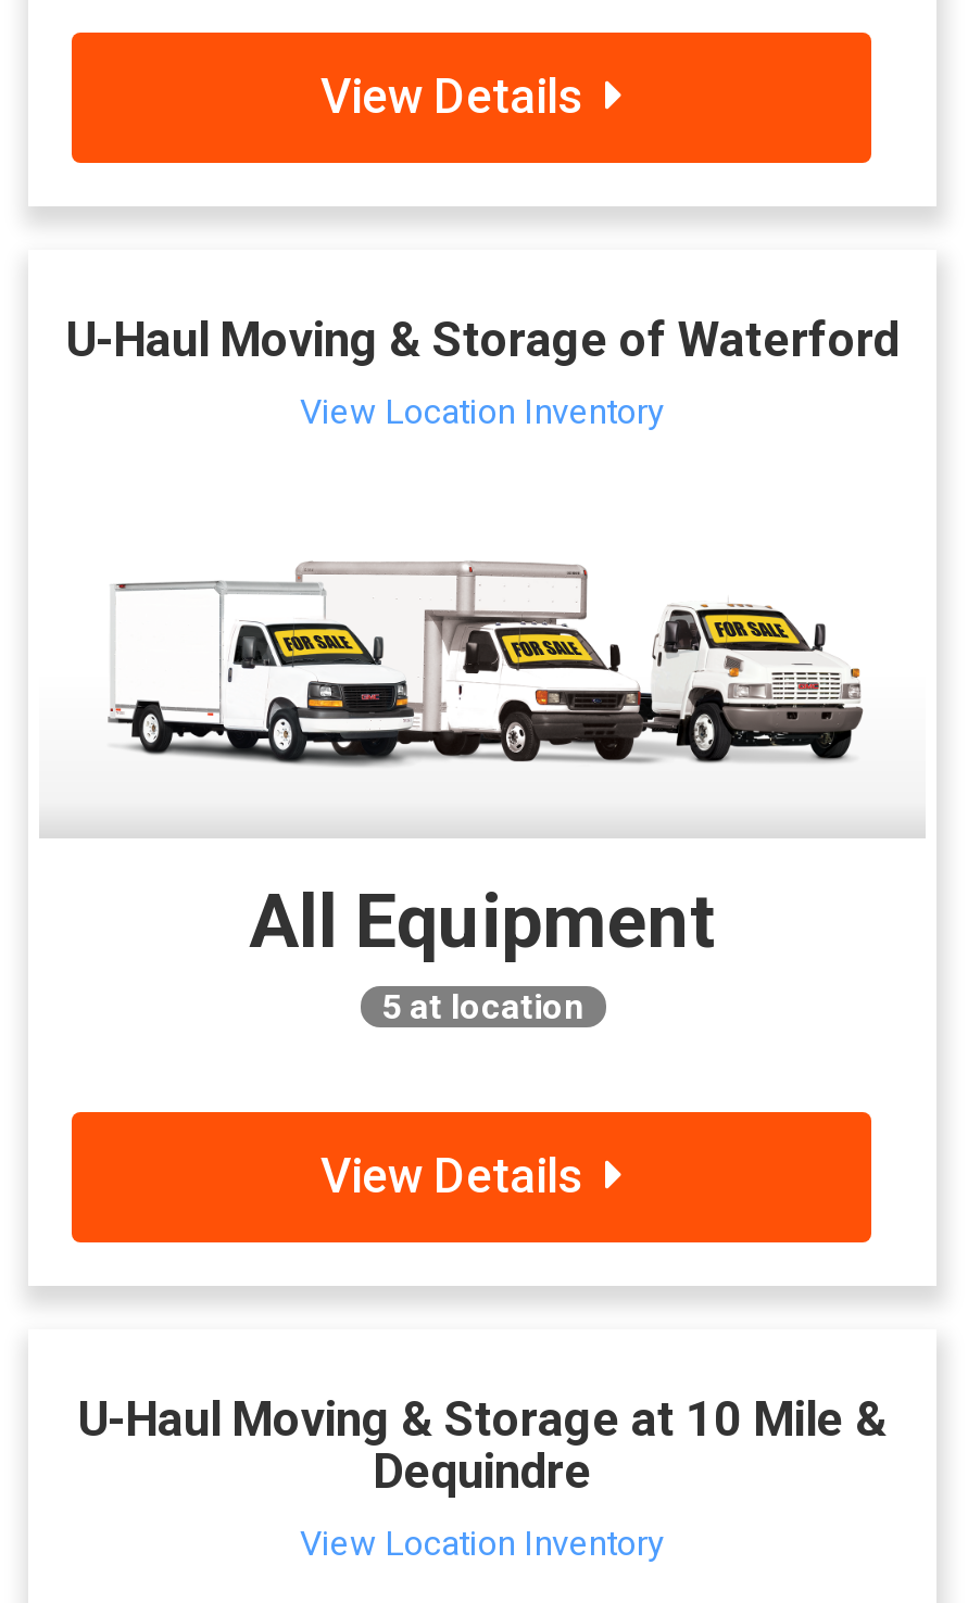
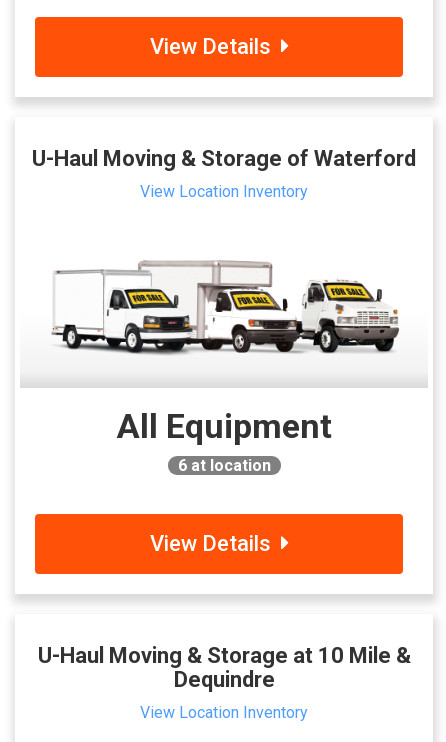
[381,987,583,1028] 5at location -> [177,456,270,475] 6at location

